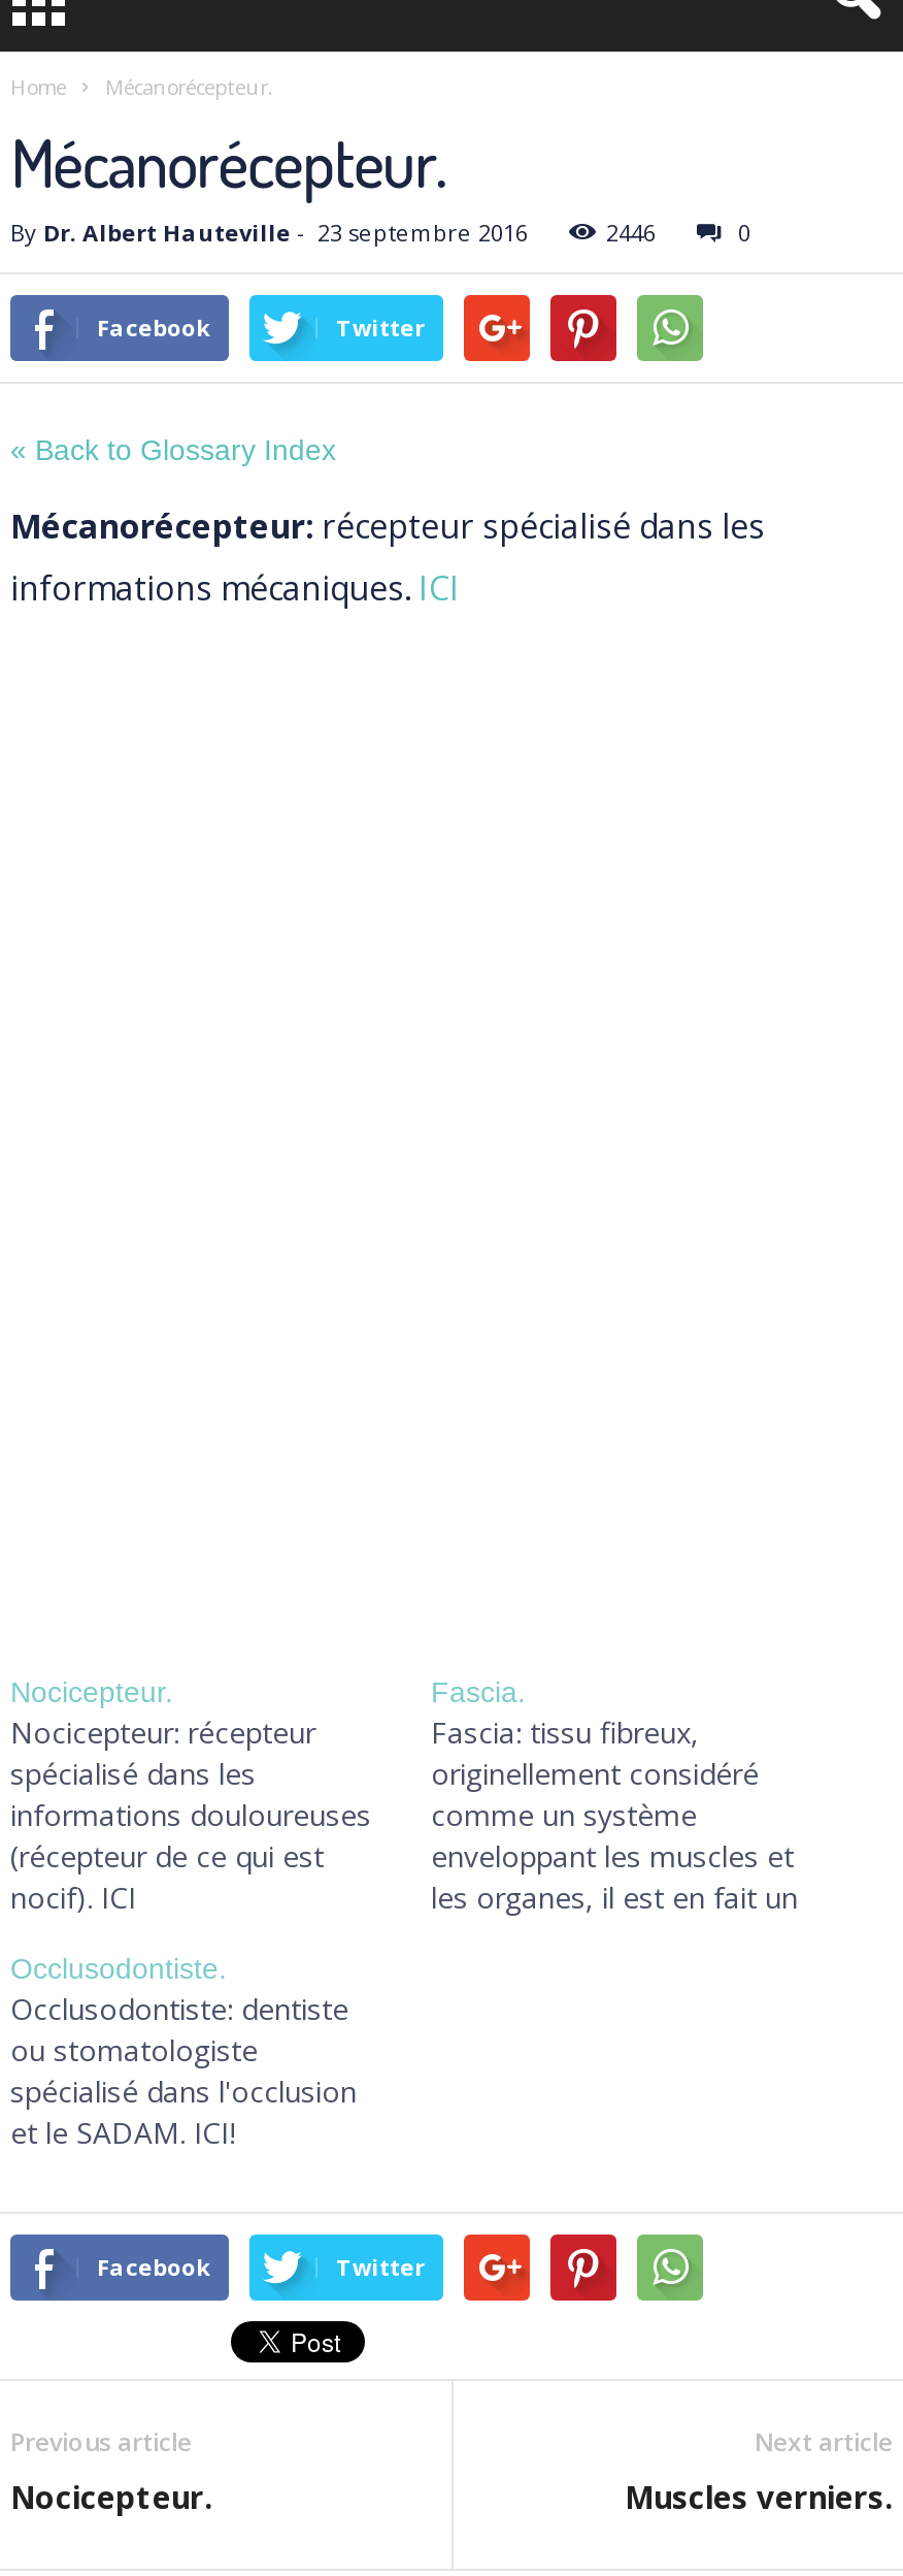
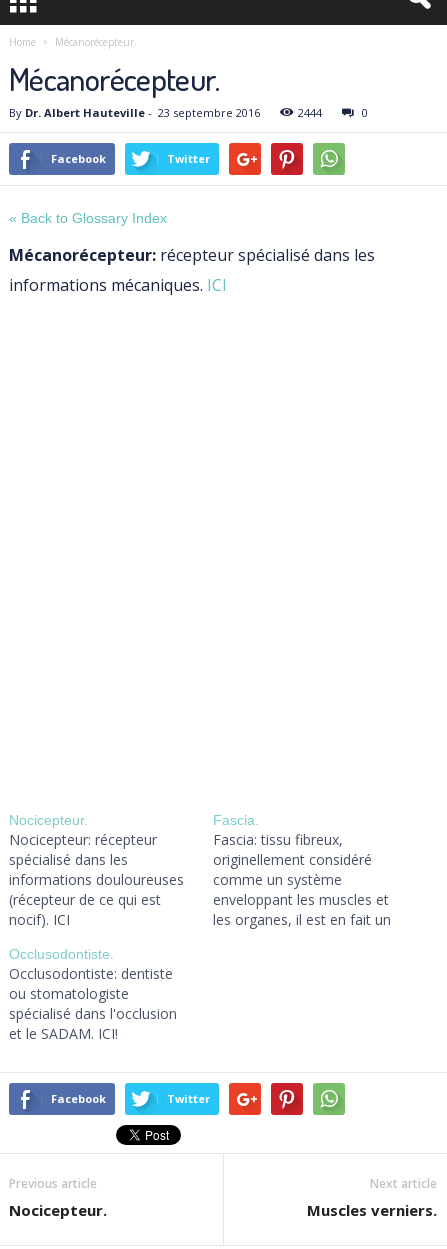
[606,217,656,248] 2446 -> [298,105,322,120] 2444

